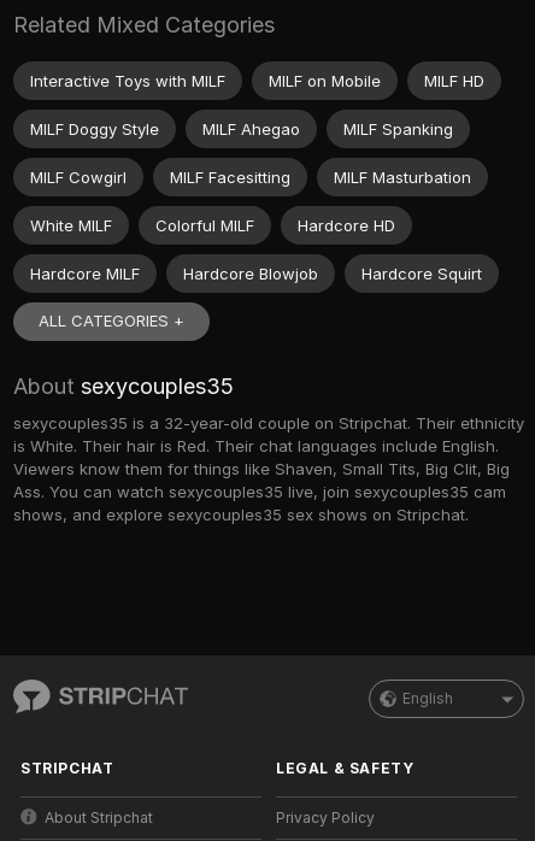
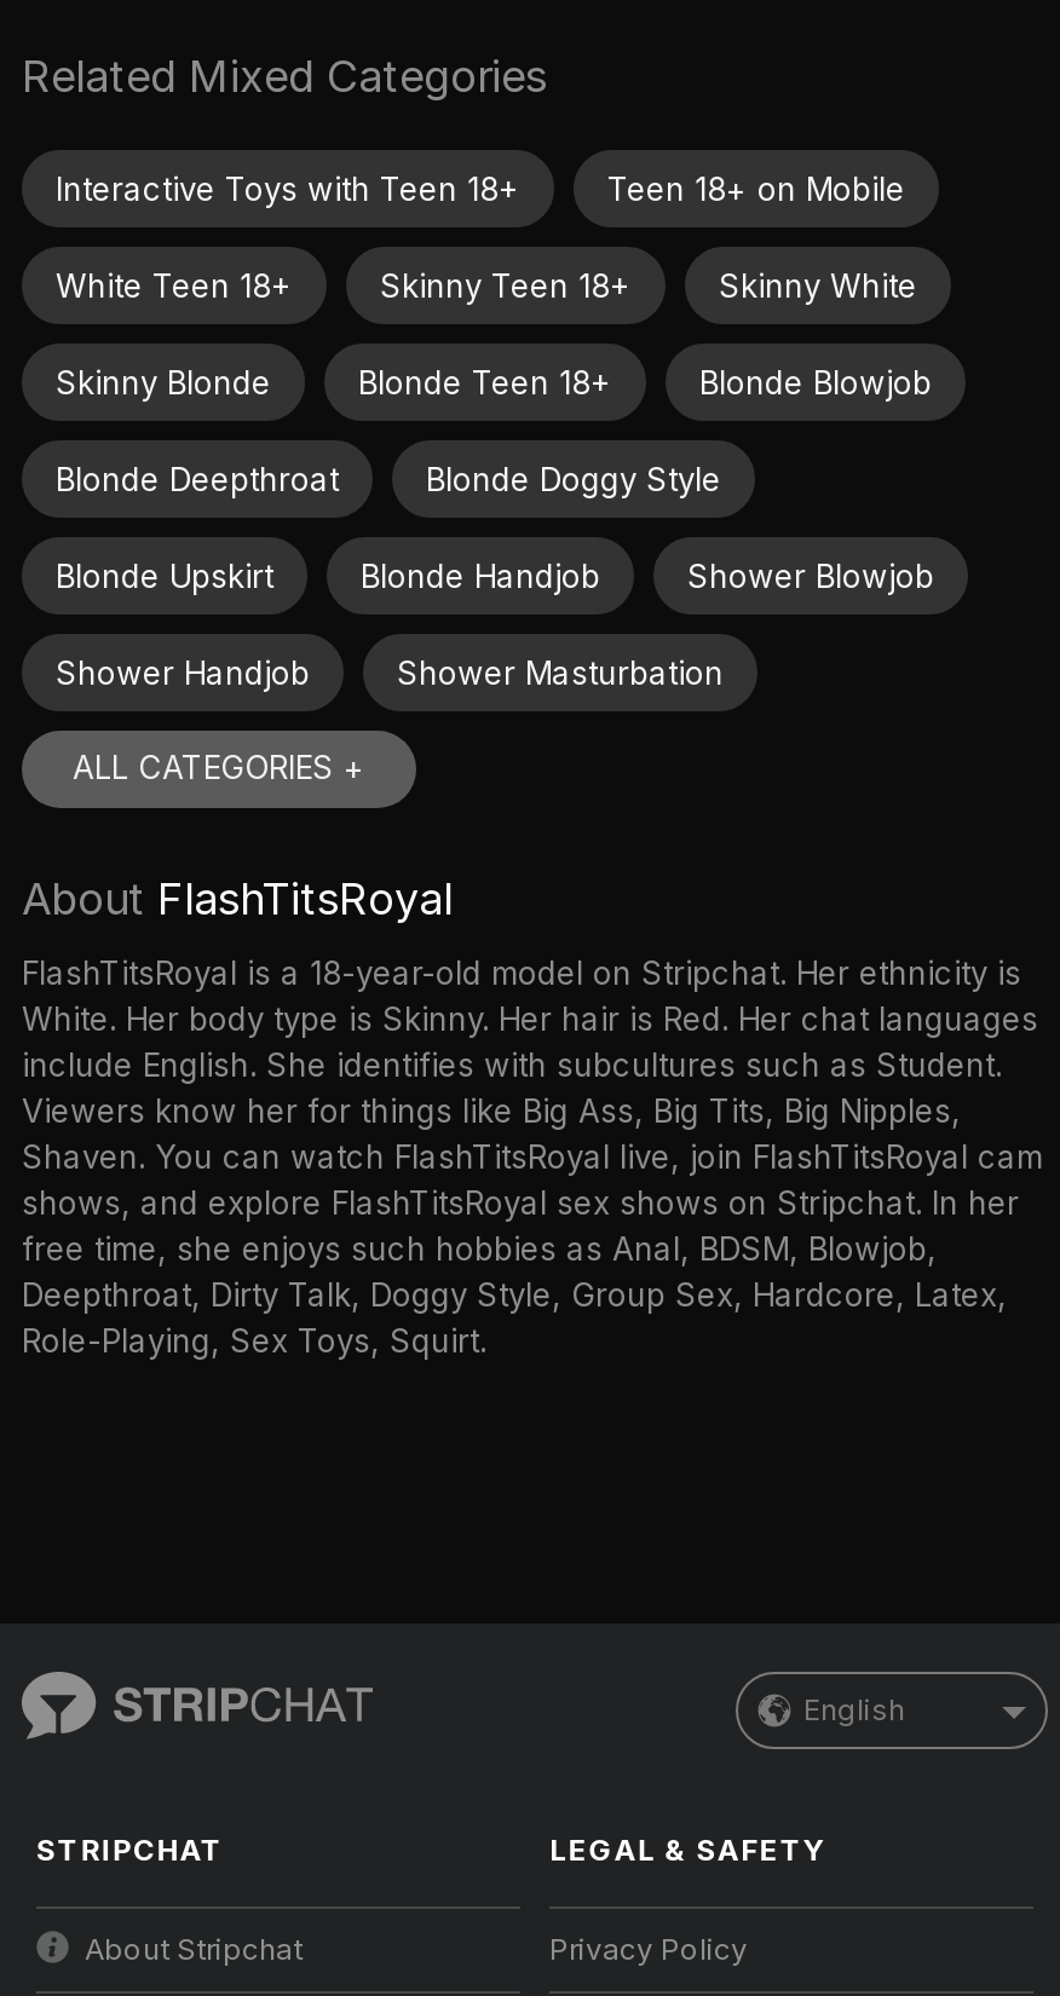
[30,71,484,283] Interactive Toys with MILF | MILF on Mobile | MILF HD | MILF Doggy Style | MILF Ahegao | MILF Spanking | MILF Cowgirl | MILF Facesitting | MILF Masturbation | White MILF | Colorful MILF | Hardcore HD | Hardcore MILF | Hardcore Blowjob | Hardcore Squirt -> [56,169,934,691] Interactive Toys with Teen 18+ | Teen 18+ on Mobile | White Teen 18+ | Skinny Teen 18+ | Skinny White | Skinny Blonde | Blonde Teen 18+ | Blonde Blowjob | Blonde Deepthroat | Blonde Doggy Style | Blonde Upskirt | Blonde Handjob | Shower Blowjob | Shower Handjob | Shower Masturbation
[13,374,234,399] About sexycouples35 -> [22,874,453,925] About FlashTitsRoyal
[13,414,524,524] sexycouples35 is a 32-year-old couple on Stripchat. Their ethnicity | is White. Their hair is Red. Their chat languages include English. | Viewers know them for things like Shaven, Small Tits, Big Clit, Big | Ass. You can watch sexycouples35 live, join sexycouples35 cam | shows, and explore sexycouples35 sex shows on Stripchat. -> [22,954,1043,1360] FlashTitsRoyal is a 18-year-old model on Stripchat. Her ethnicity is | White. Her body type is Skinny. Her hair is Red. Her chat languages | include English. She identifies with subcultures such as Student. | Viewers know her for things like Big Ass, Big Tits, Big Nipples, | Shaven. You can watch FlashTitsRoyal live, join FlashTitsRoyal cam | shows, and explore FlashTitsRoyal sex shows on Stripchat. In her | free time, she enjoys such hobbies as Anal, BDSM, Blowjob, | Deepthroat, Dirty Talk, Doggy Style, Group Sex, Hardcore, Latex, | Role-Playing, Sex Toys, Squirt.

